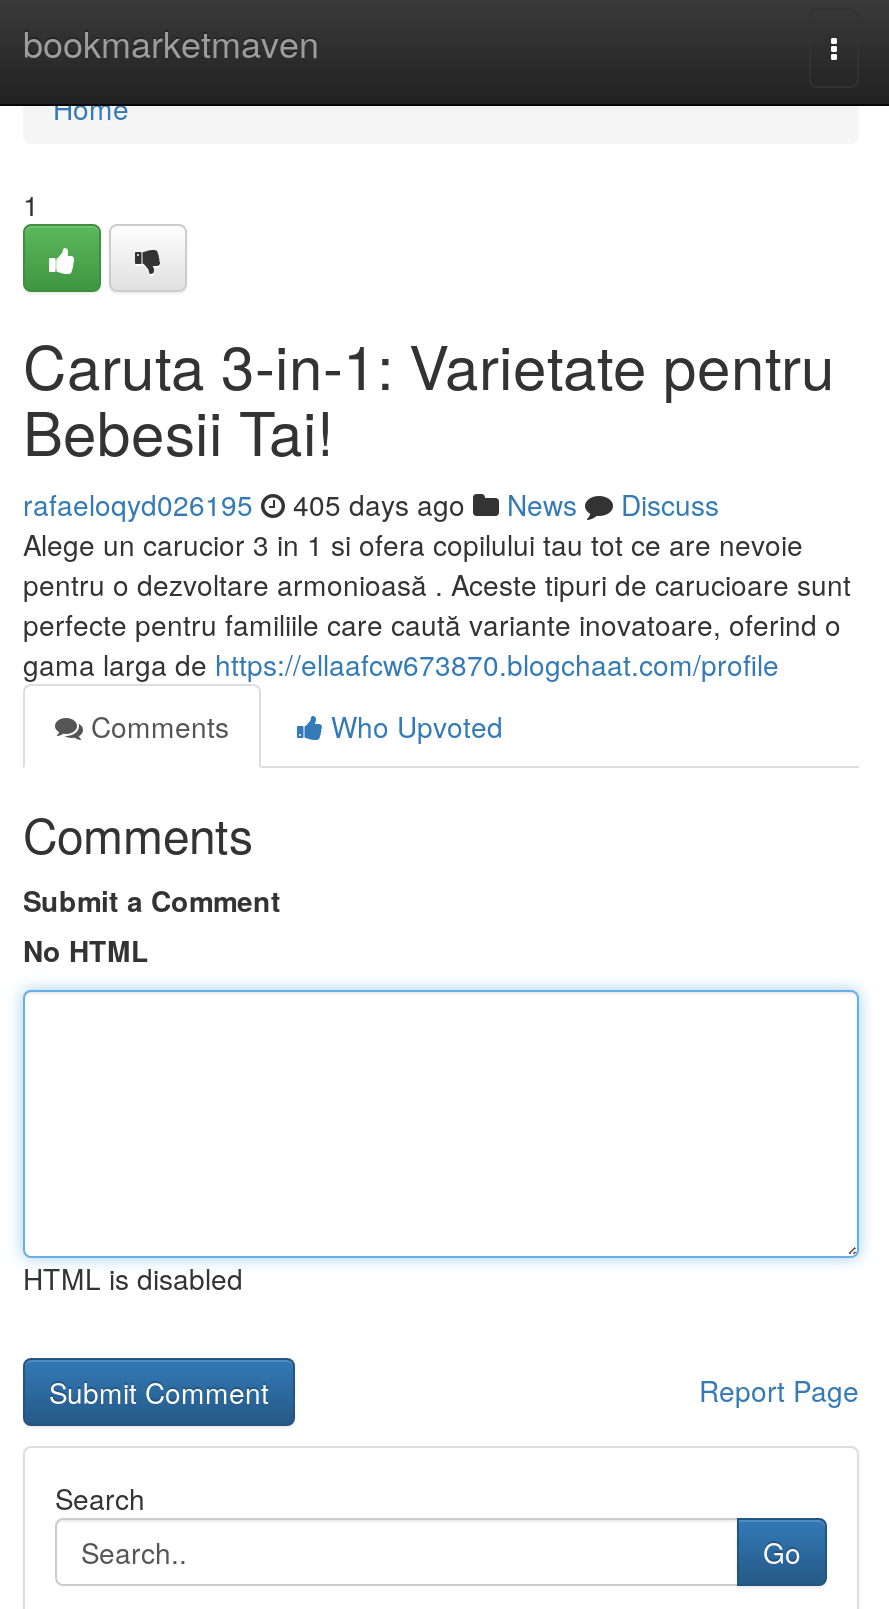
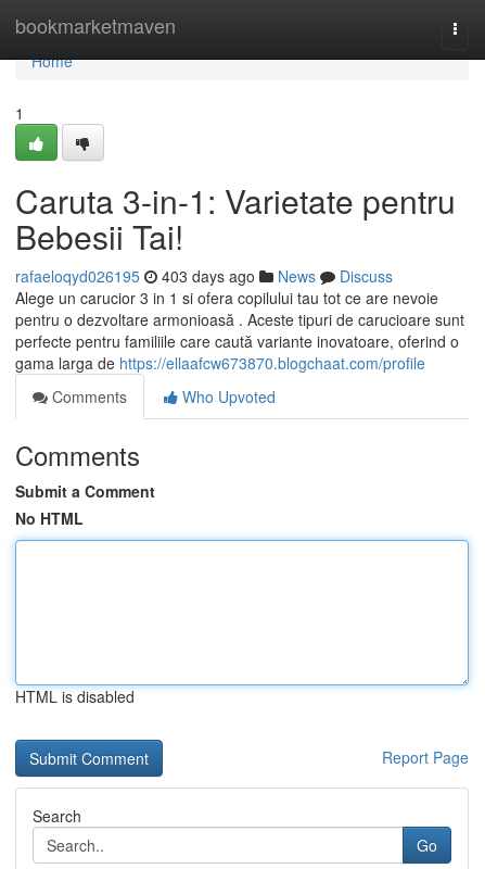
[23,484,719,524] rafaeloqyd026195 405 days ago News Discuss -> [15,265,393,287] rafaeloqyd026195 403 days ago News Discuss

